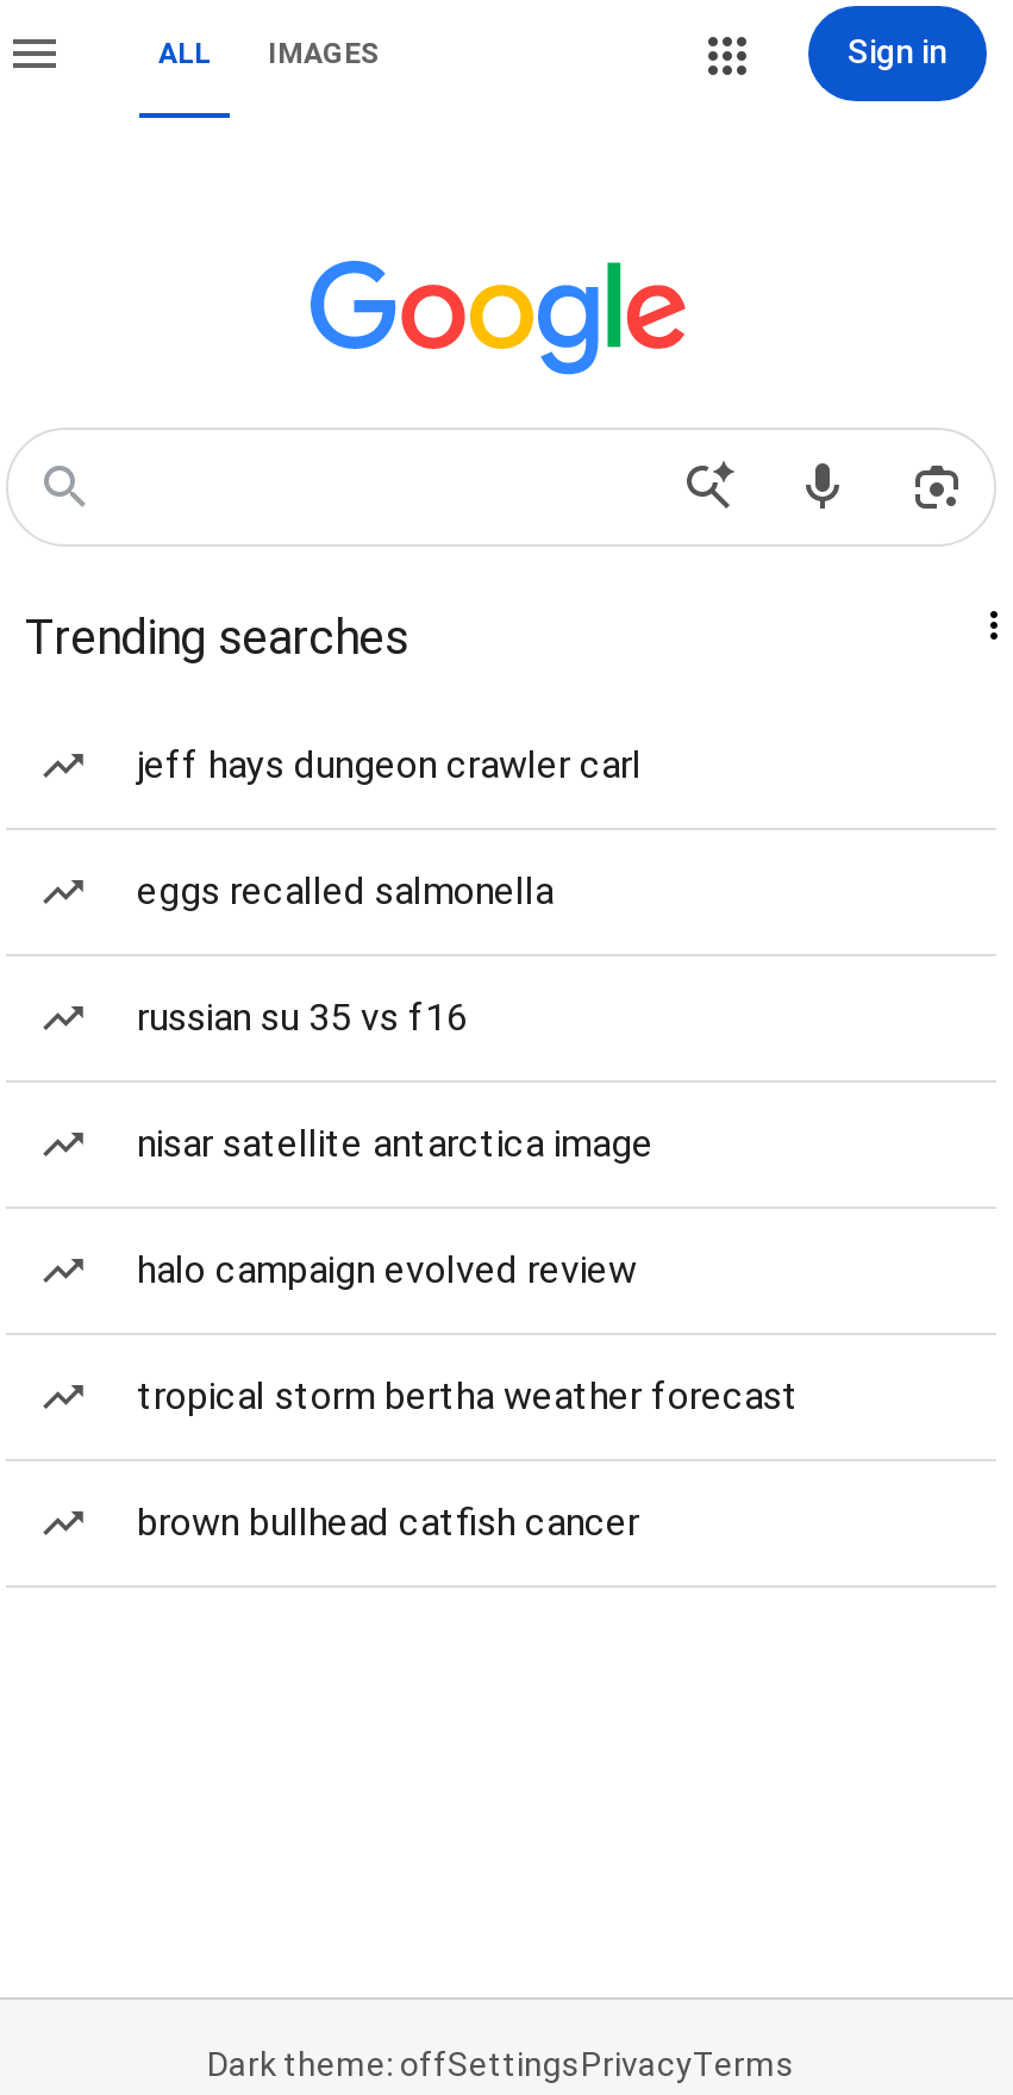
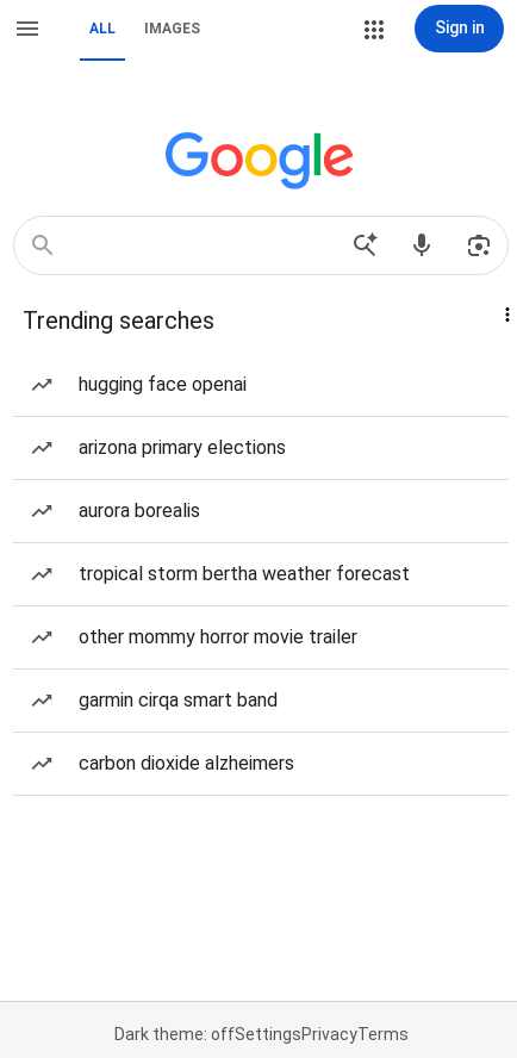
[137,742,654,1292] jeff hays dungeon crawler carl | eggs recalled salmonella | russian su 35 vs f16 | nisar satellite antarctica image | halo campaign evolved review -> [79,373,286,522] hugging face openai | arizona primary elections | aurora borealis
moved [137,1373,799,1419] -> [79,562,410,585]: tropical storm bertha weather forecast
[137,1499,639,1545] brown bullhead catfish cancer -> [79,626,357,774] other mommy horror movie trailer | garmin cirqa smart band | carbon dioxide alzheimers

